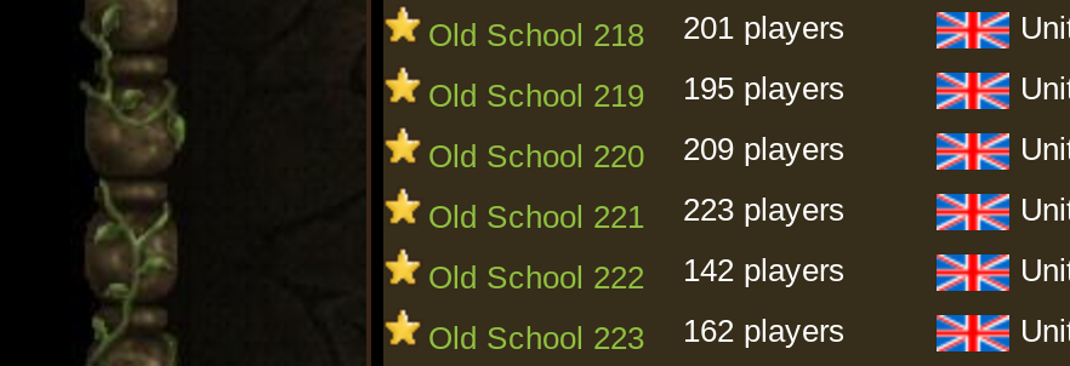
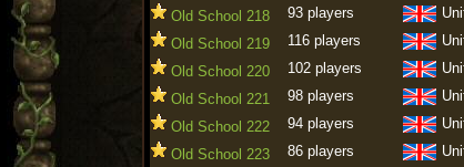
[428,10,846,53] Old School 218 201 players -> [170,4,354,24] Old School 218 93 players
[428,70,846,114] Old School 219 195 players -> [170,32,360,52] Old School 219 116 players
[428,131,846,175] Old School 220 209 players -> [170,60,361,80] Old School 220 102 players
[428,191,846,235] Old School 221 223 players -> [170,87,354,107] Old School 221 98 players
[428,252,846,296] Old School 222 142 players -> [170,115,354,135] Old School 222 94 players
[428,313,846,356] Old School 223 162 players -> [170,143,354,163] Old School 223 86 players

